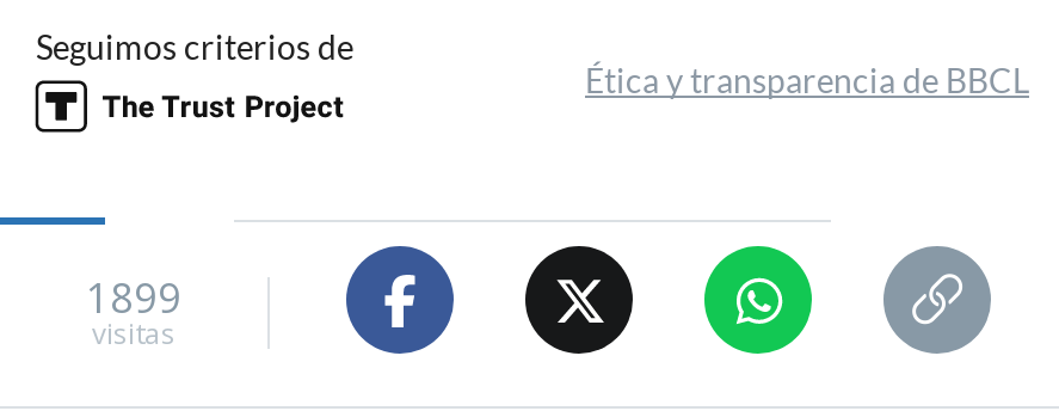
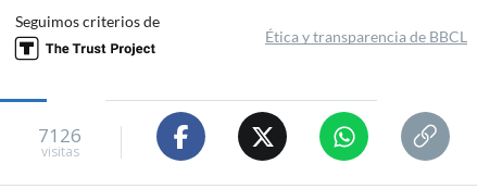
[86,269,181,324] 1899 -> [38,122,81,147] 7126

